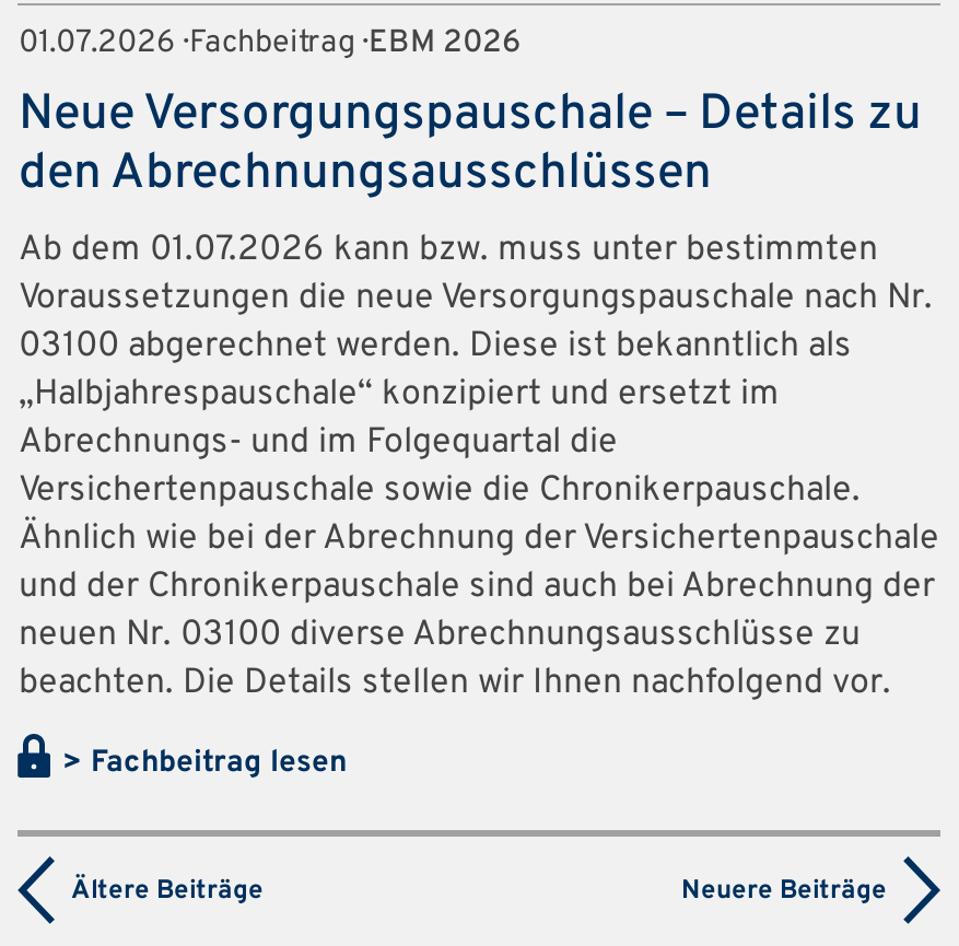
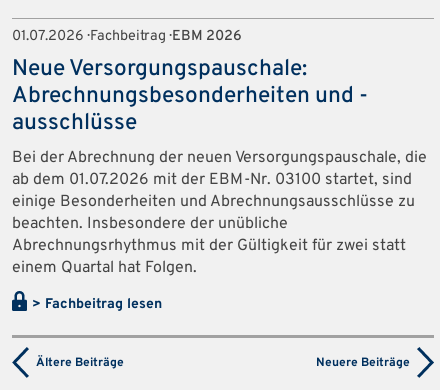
[18,85,939,706] Neue Versorgungspauschale – Details zu | den Abrechnungsausschlüssen | Ab dem 01.07.2026 kann bzw. muss unter bestimmten | Voraussetzungen die neue Versorgungspauschale nach Nr. | 03100 abgerechnet werden. Diese ist bekanntlich als | „Halbjahrespauschale“ konzipiert und ersetzt im | Abrechnungs- und im Folgequartal die | Versichertenpauschale sowie die Chronikerpauschale. | Ähnlich wie bei der Abrechnung der Versichertenpauschale | und der Chronikerpauschale sind auch bei Abrechnung der | neuen Nr. 03100 diverse Abrechnungsausschlüsse zu | beachten. Die Details stellen wir Ihnen nachfolgend vor. -> [12,55,427,278] Neue Versorgungspauschale: | Abrechnungsbesonderheiten und - | ausschlüsse | Bei der Abrechnung der neuen Versorgungspauschale, die | ab dem 01.07.2026 mit der EBM-Nr. 03100 startet, sind | einige Besonderheiten und Abrechnungsausschlüsse zu | beachten. Insbesondere der unübliche | Abrechnungsrhythmus mit der Gültigkeit für zwei statt | einem Quartal hat Folgen.

